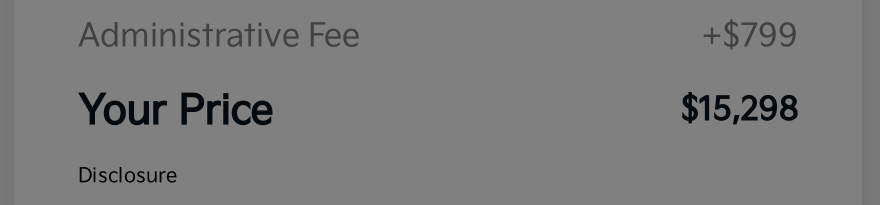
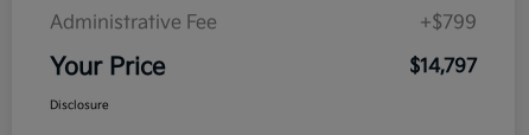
[680,92,798,130] $15,298 -> [409,55,477,78] $14,797

